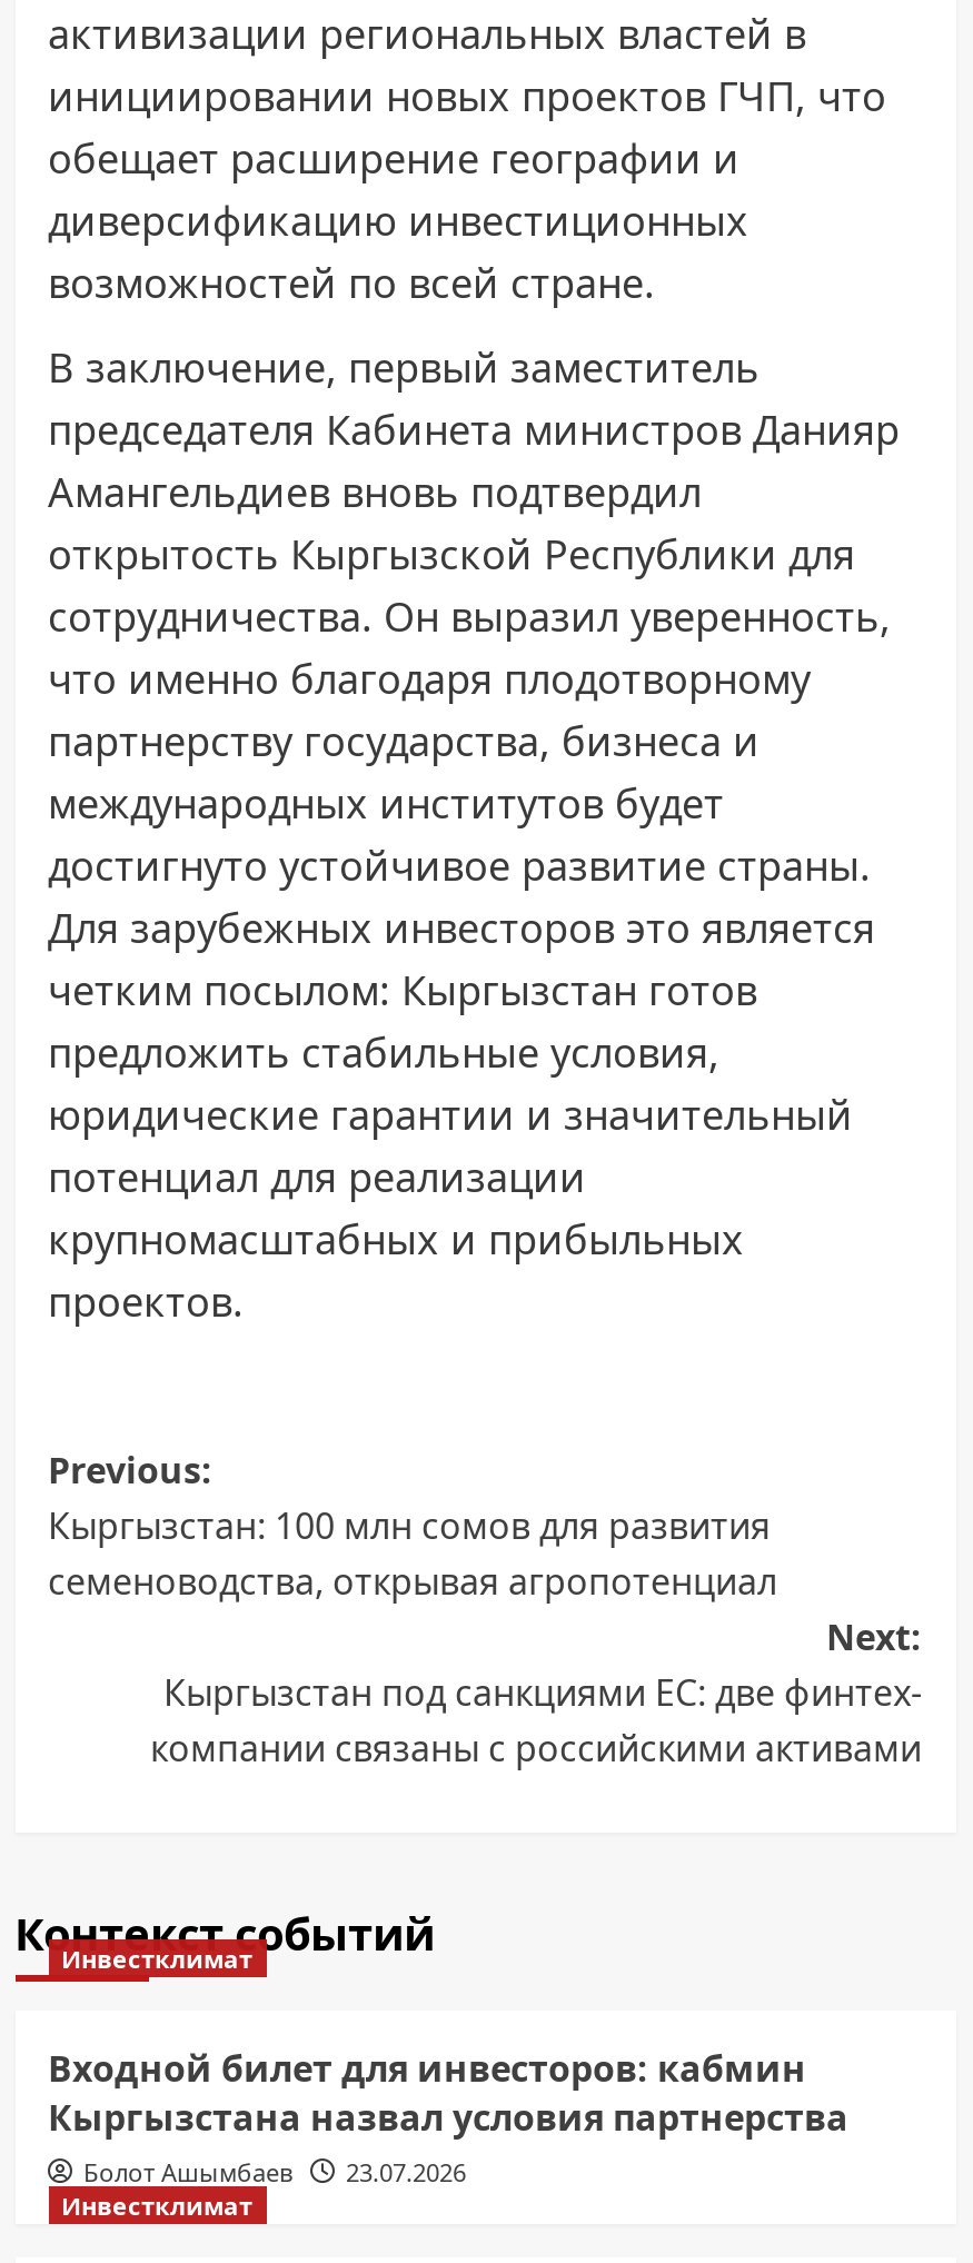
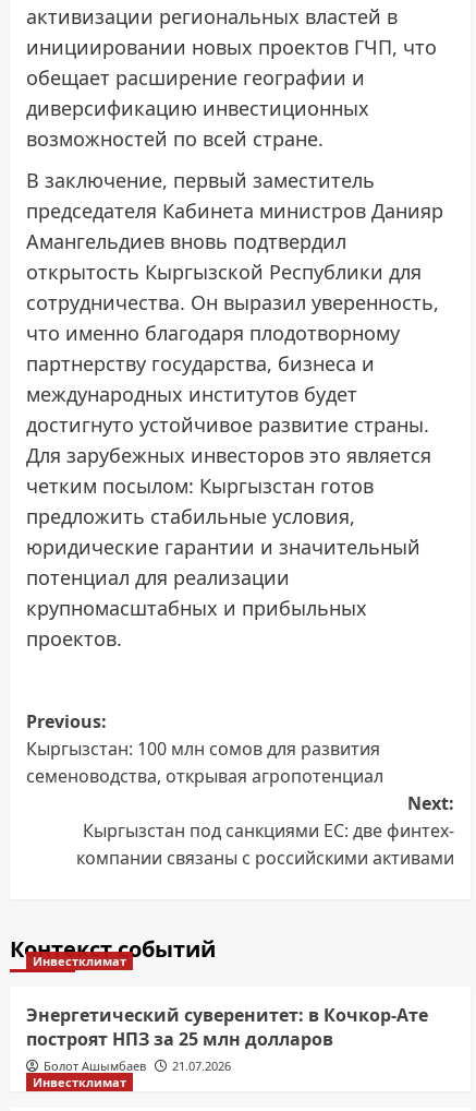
[48,2044,848,2142] Входной билет для инвесторов: кабмин | Кыргызстана назвал условия партнерства -> [26,1003,428,1051] Энергетический суверенитет: в Кочкор-Ате | построят НПЗ за 25 млн долларов
[83,2155,466,2189] Болот Ашымбаев 23.07.2026 -> [43,1058,230,1074] Болот Ашымбаев 21.07.2026

